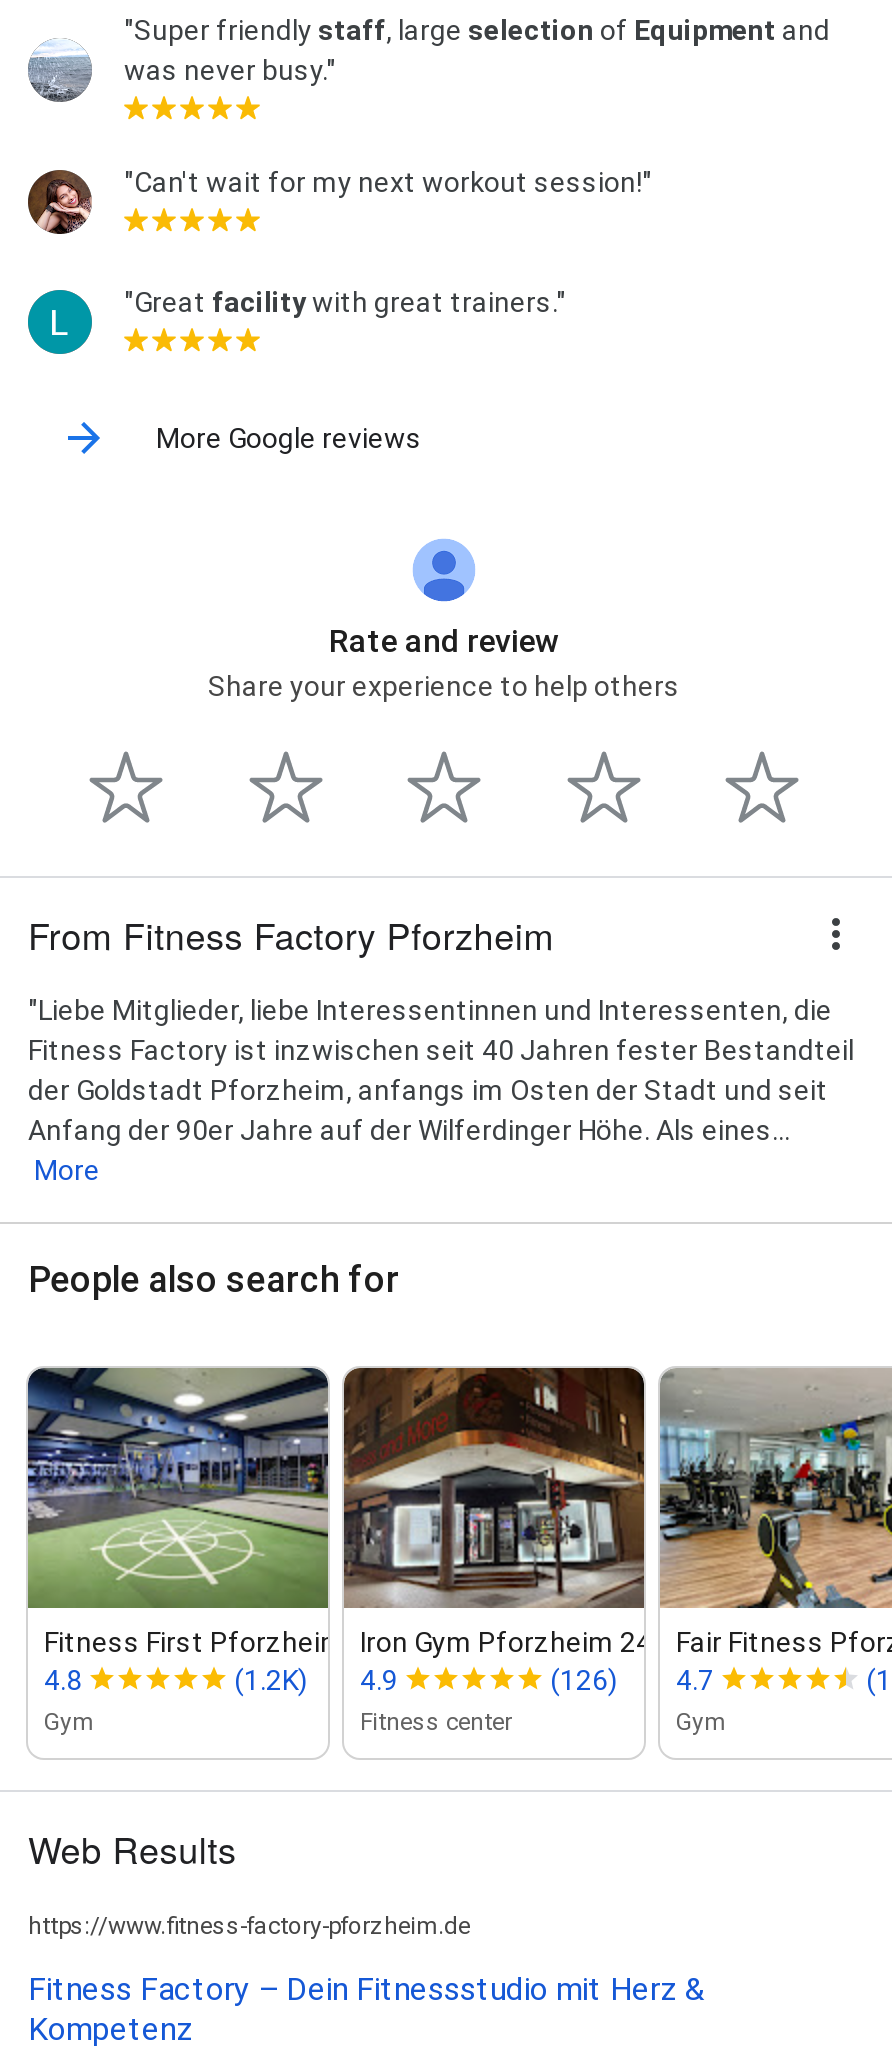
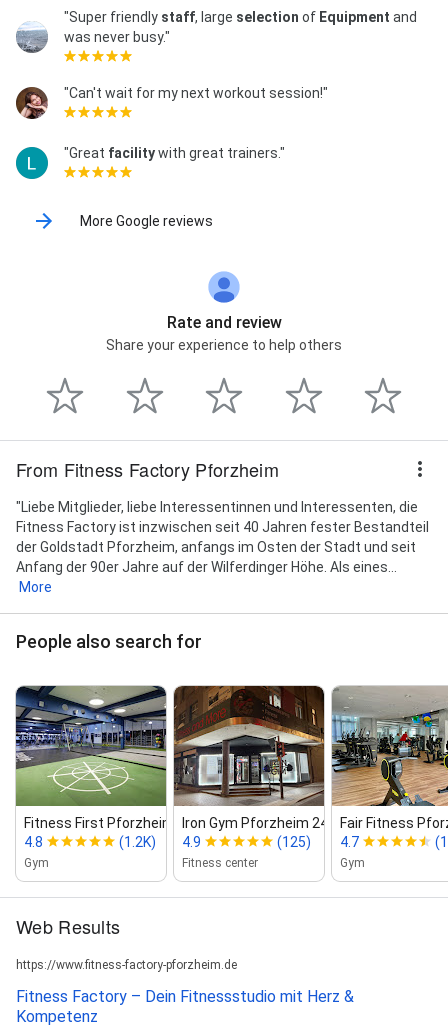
[550,1663,714,1695] (126) 4.7 -> [277,834,359,850] (125) 4.7

